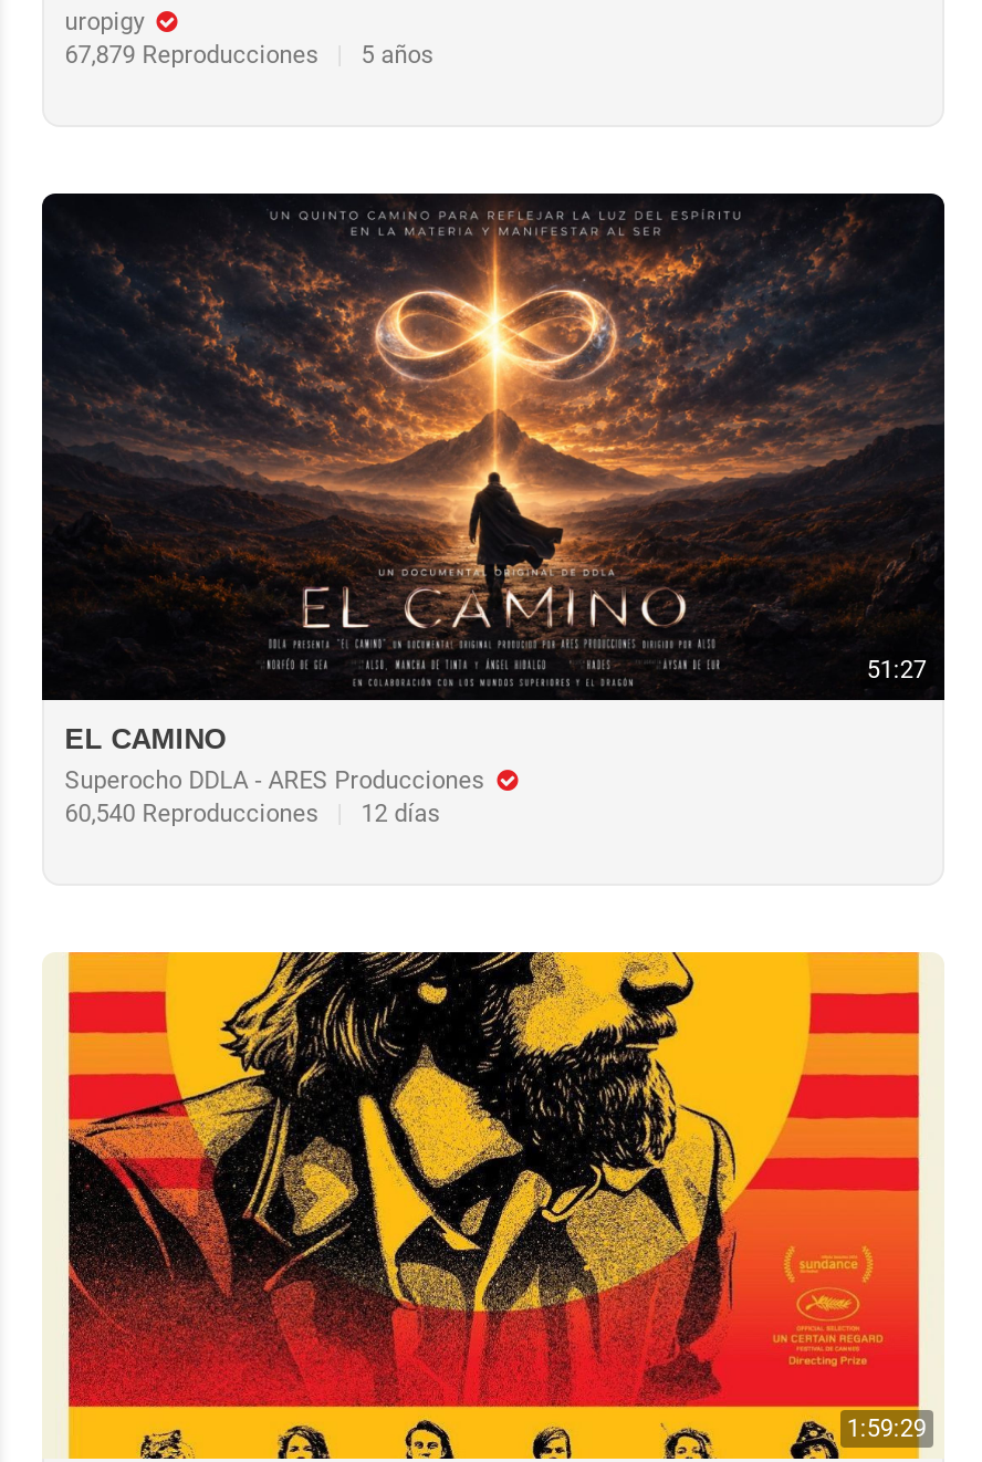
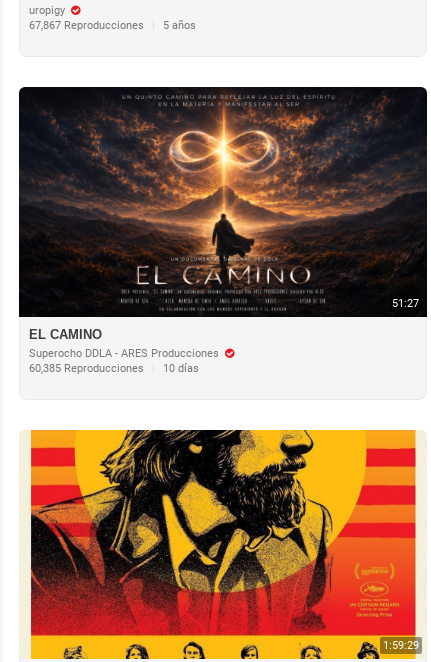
[65,41,319,70] 67,879 Reproducciones -> [29,19,144,32] 67,867 Reproducciones
[65,800,319,828] 60,540 Reproducciones -> [29,361,144,374] 60,385 Reproducciones
[361,800,441,828] 12 días -> [163,361,199,374] 10 días

